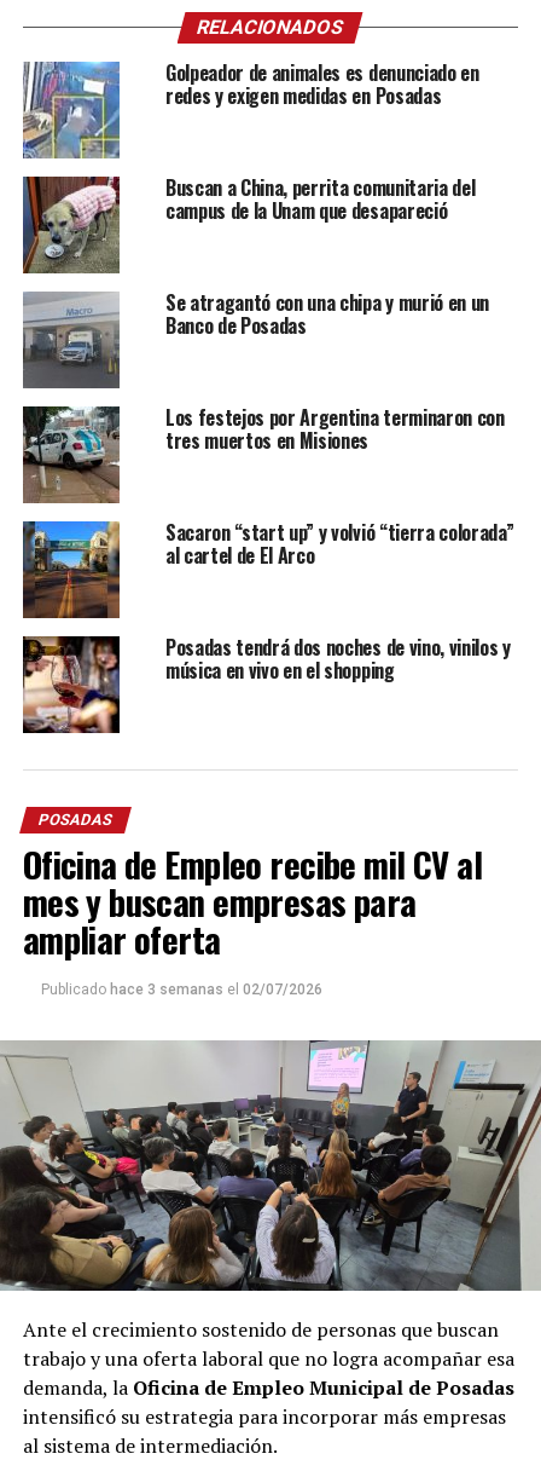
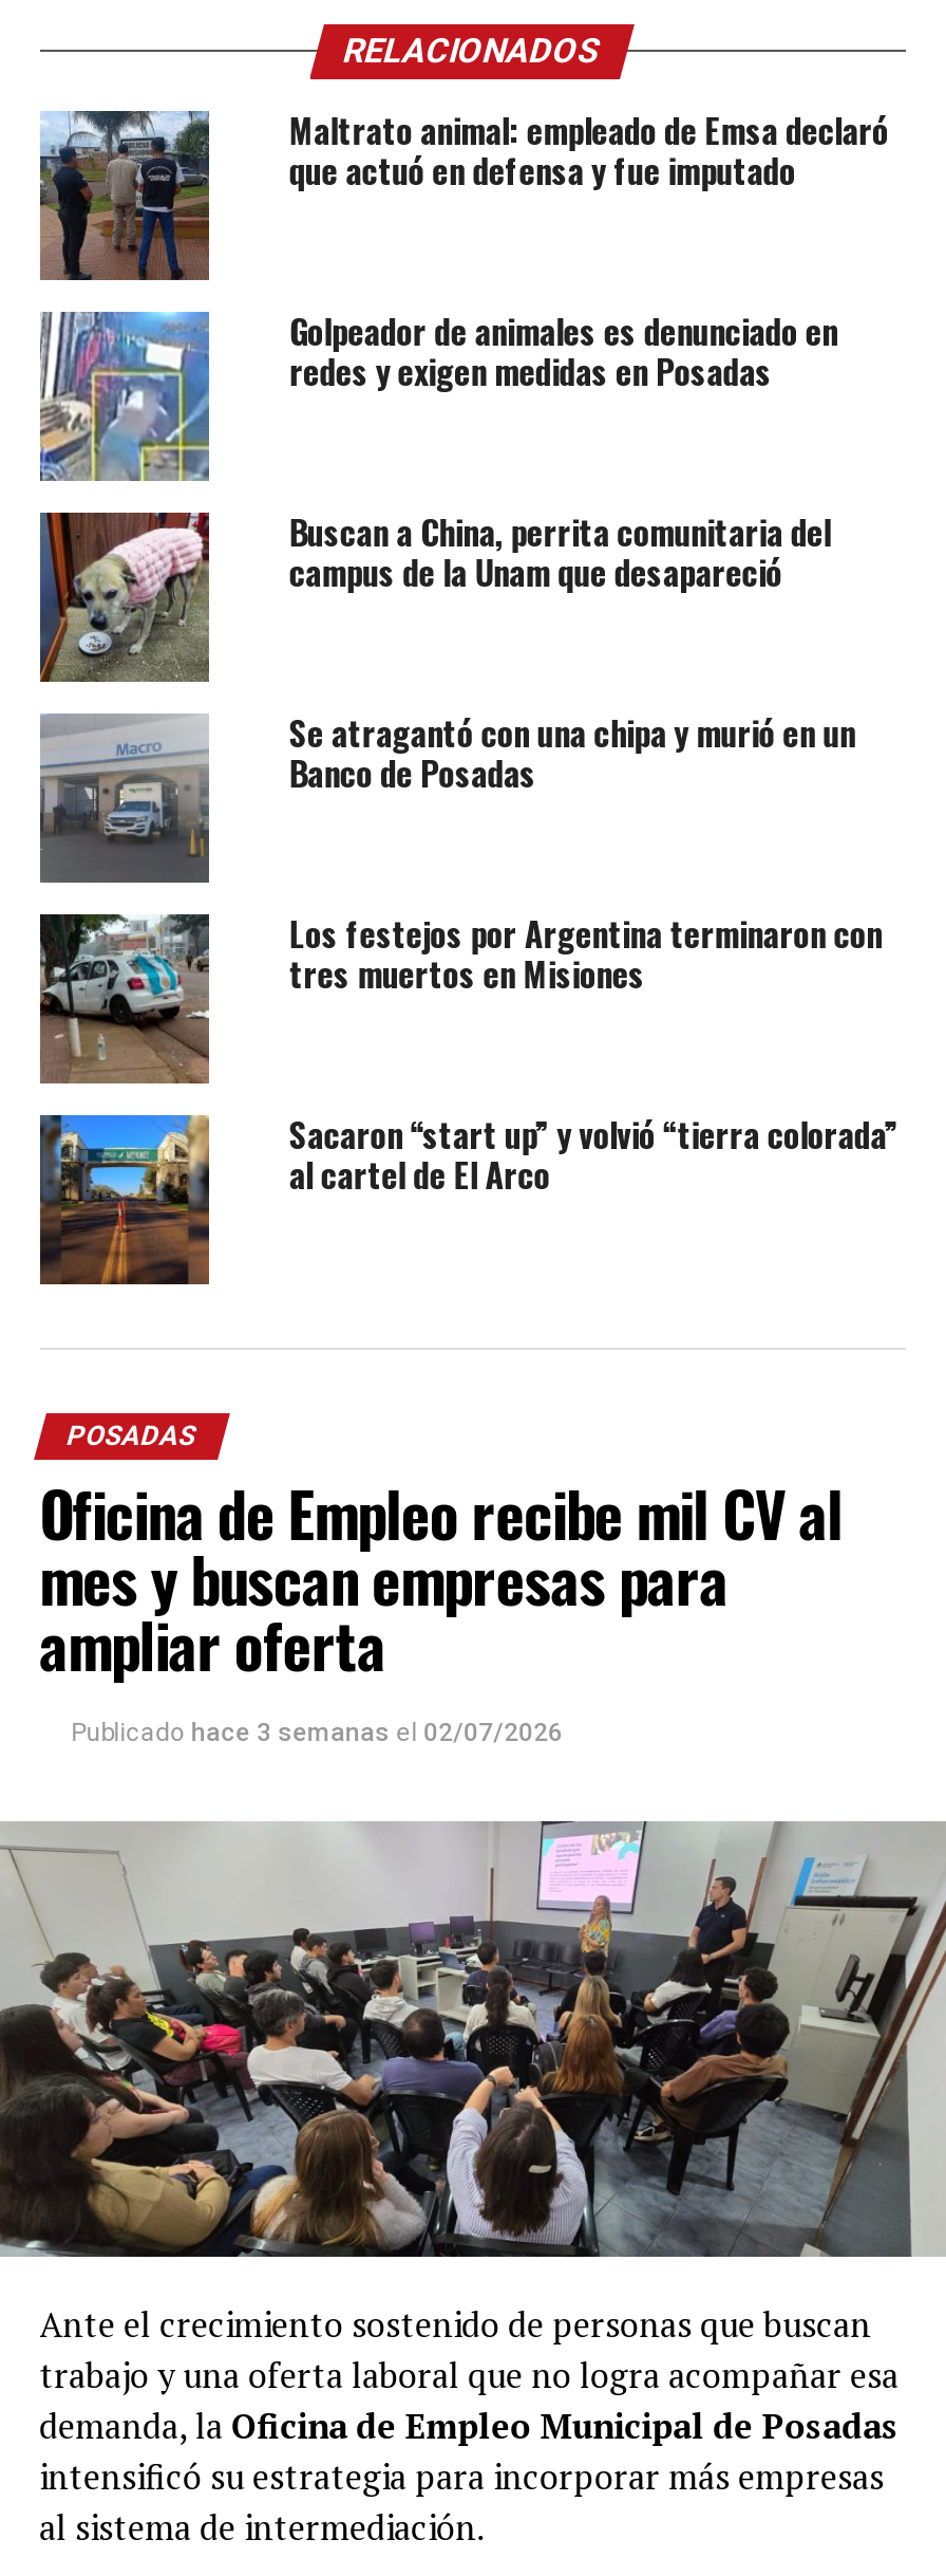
none -> [40,104,889,280] [image] | Maltrato animal: empleado de Emsa declaró | que actuó en defensa y fue imputado
moved [21,57,514,569] -> [36,304,898,1199]: [image] | Golpeador de animales es denunciado en | redes y exigen medidas en Posadas | ... | Sacaron “start up” y volvió “tierra colorada” | al cartel de El Arco
moved [22,520,122,619] -> [38,1113,213,1286]: [image]
[22,632,511,734] [image] | Posadas tendrá dos noches de vino, vinilos y | música en vivo en el shopping -> none

